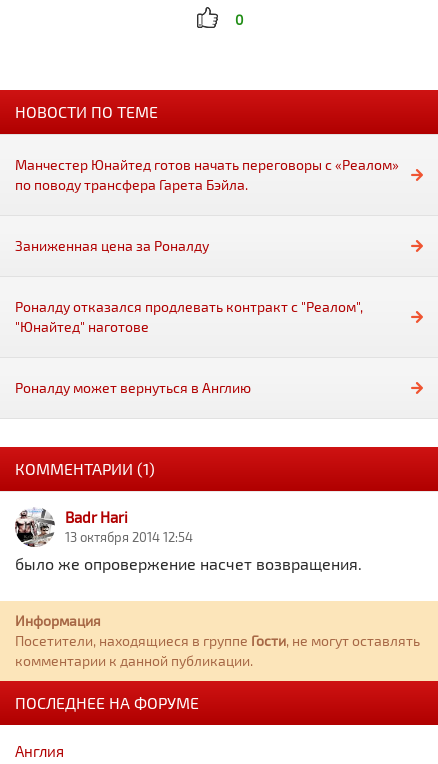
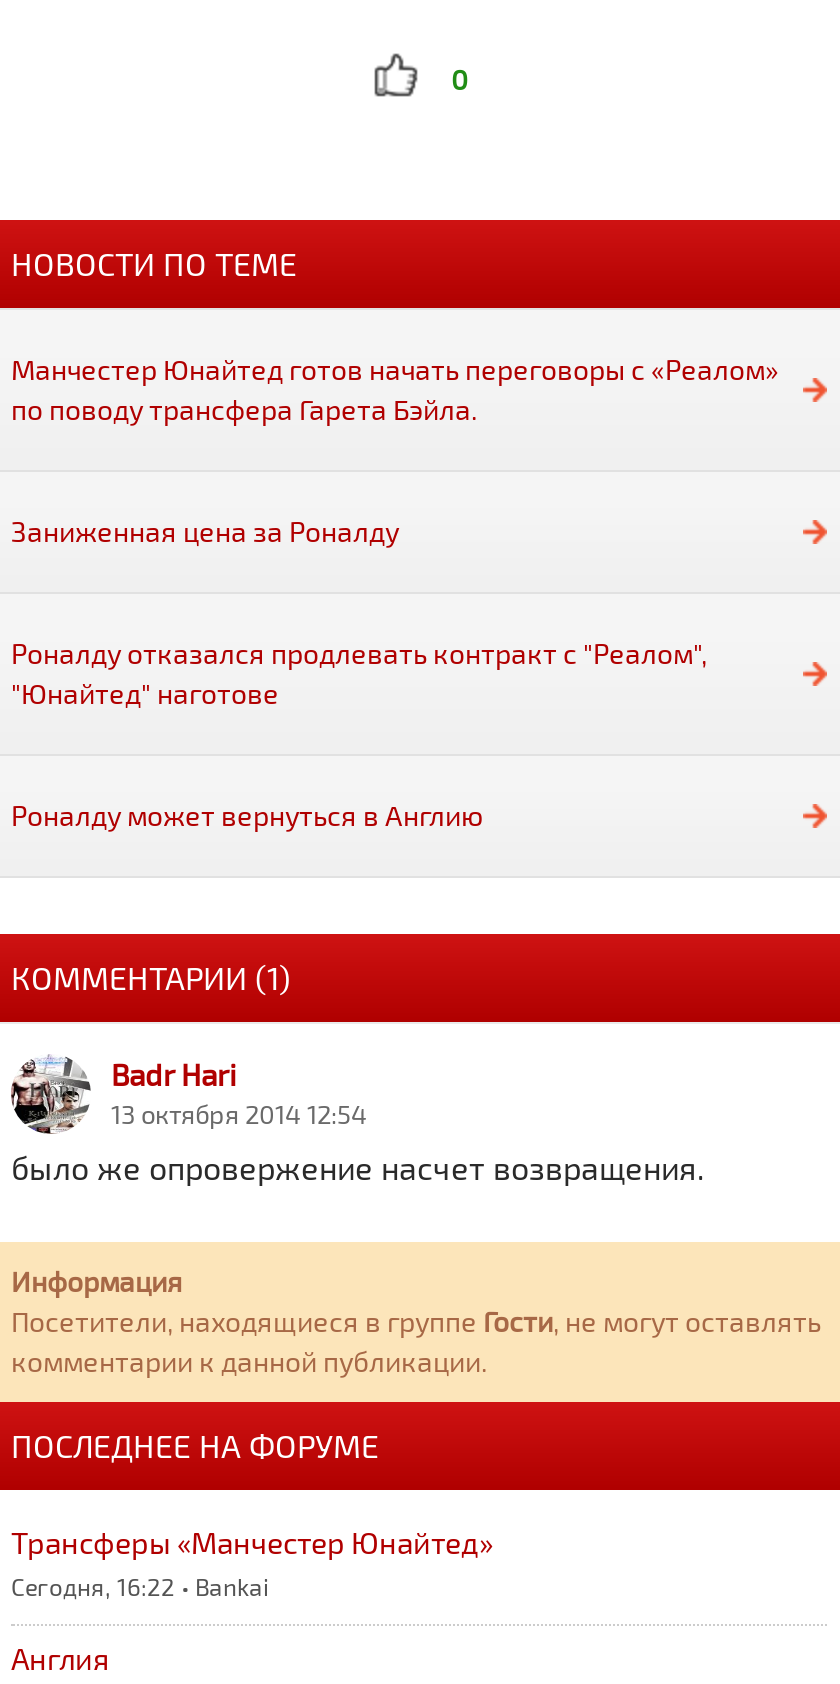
none -> [11,1524,493,1600] Трансферы «Манчестер Юнайтед» | Сегодня, 16:22 • Bankai

